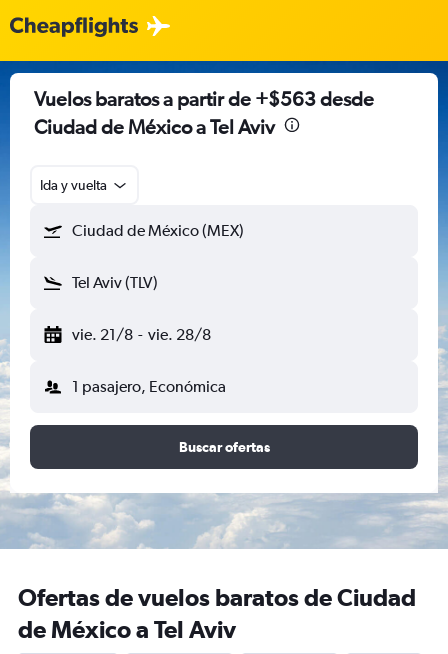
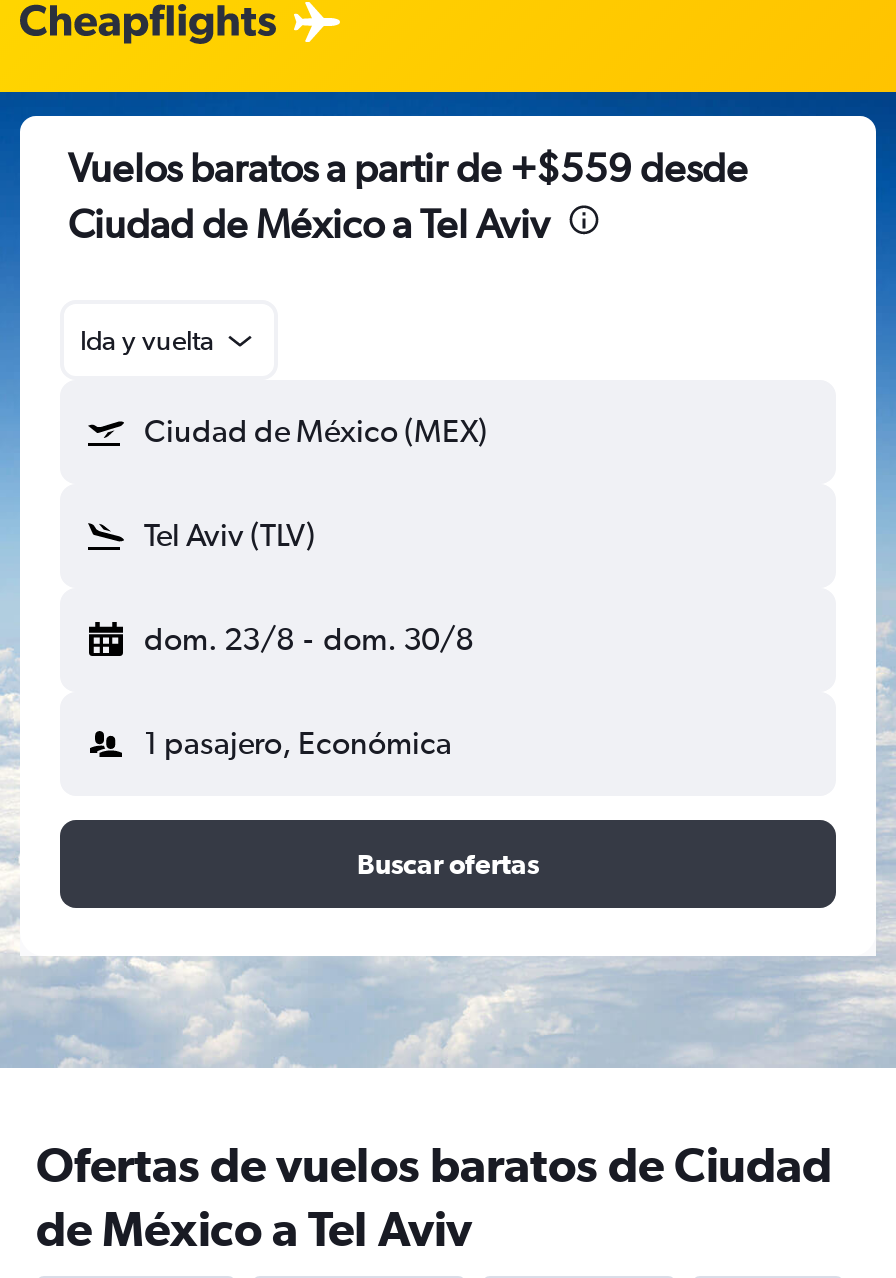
[34,87,374,110] Vuelos baratos a partir de +$563 desde -> [68,144,748,190] Vuelos baratos a partir de +$559 desde
[72,325,211,344] vie. 21/8 - vie. 28/8 -> [144,620,473,658] dom. 23/8 - dom. 30/8

